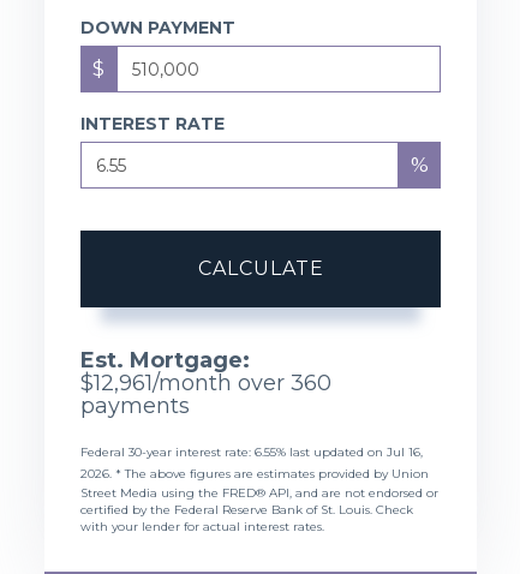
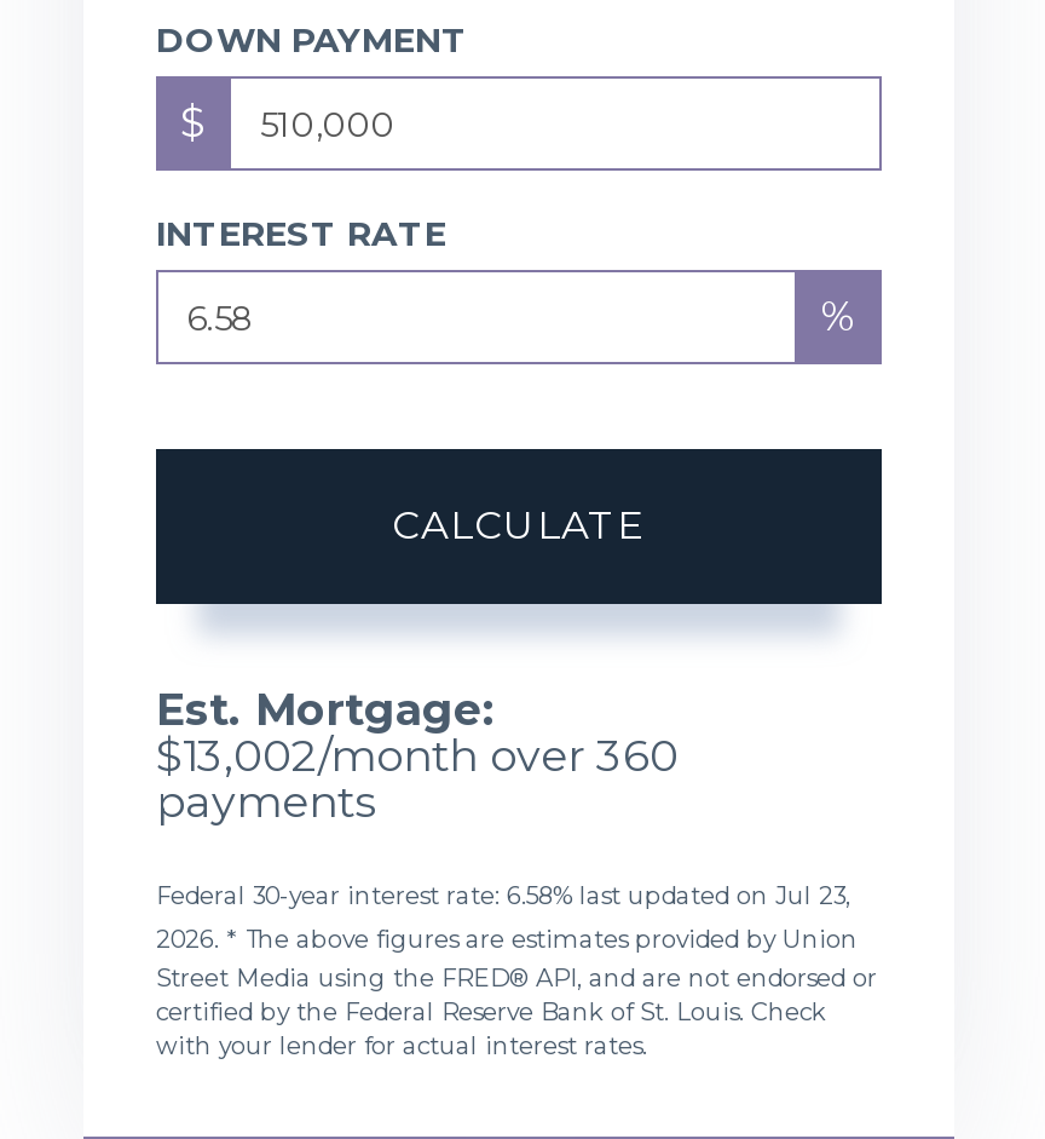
[80,370,331,397] $12,961/month over 360 -> [156,731,679,784] $13,002/month over 360
[80,445,423,460] Federal 30-year interest rate: 6.55% last updated on Jul 16, -> [156,881,850,912] Federal 30-year interest rate: 6.58% last updated on Jul 23,

